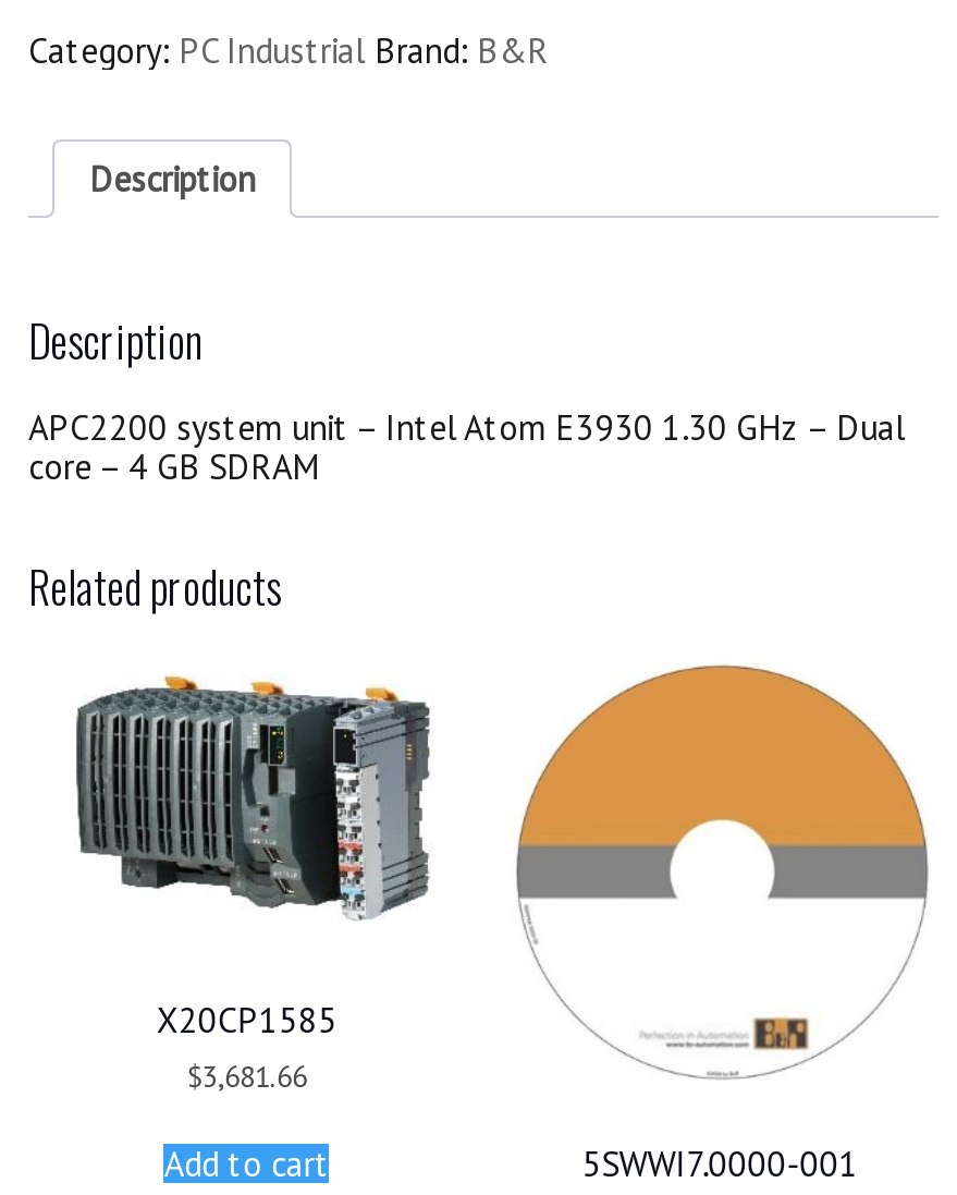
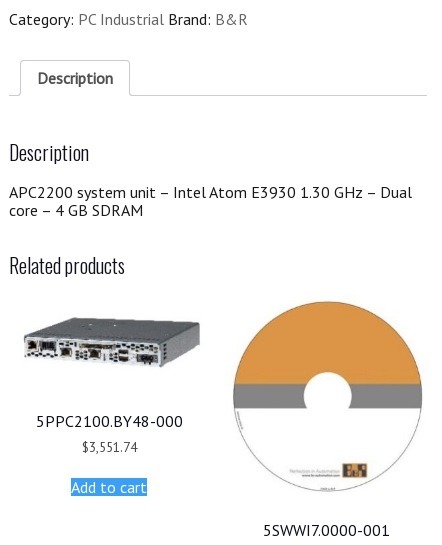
[61,673,444,889] [image] -> [23,306,201,375] [image]
[156,999,337,1097] X20CP1585 | $3,681.66 -> [36,411,183,456] 5PPC2100.BY48-000 | $3,551.74
moved [164,1142,329,1186] -> [71,477,147,497]: Add to cart

